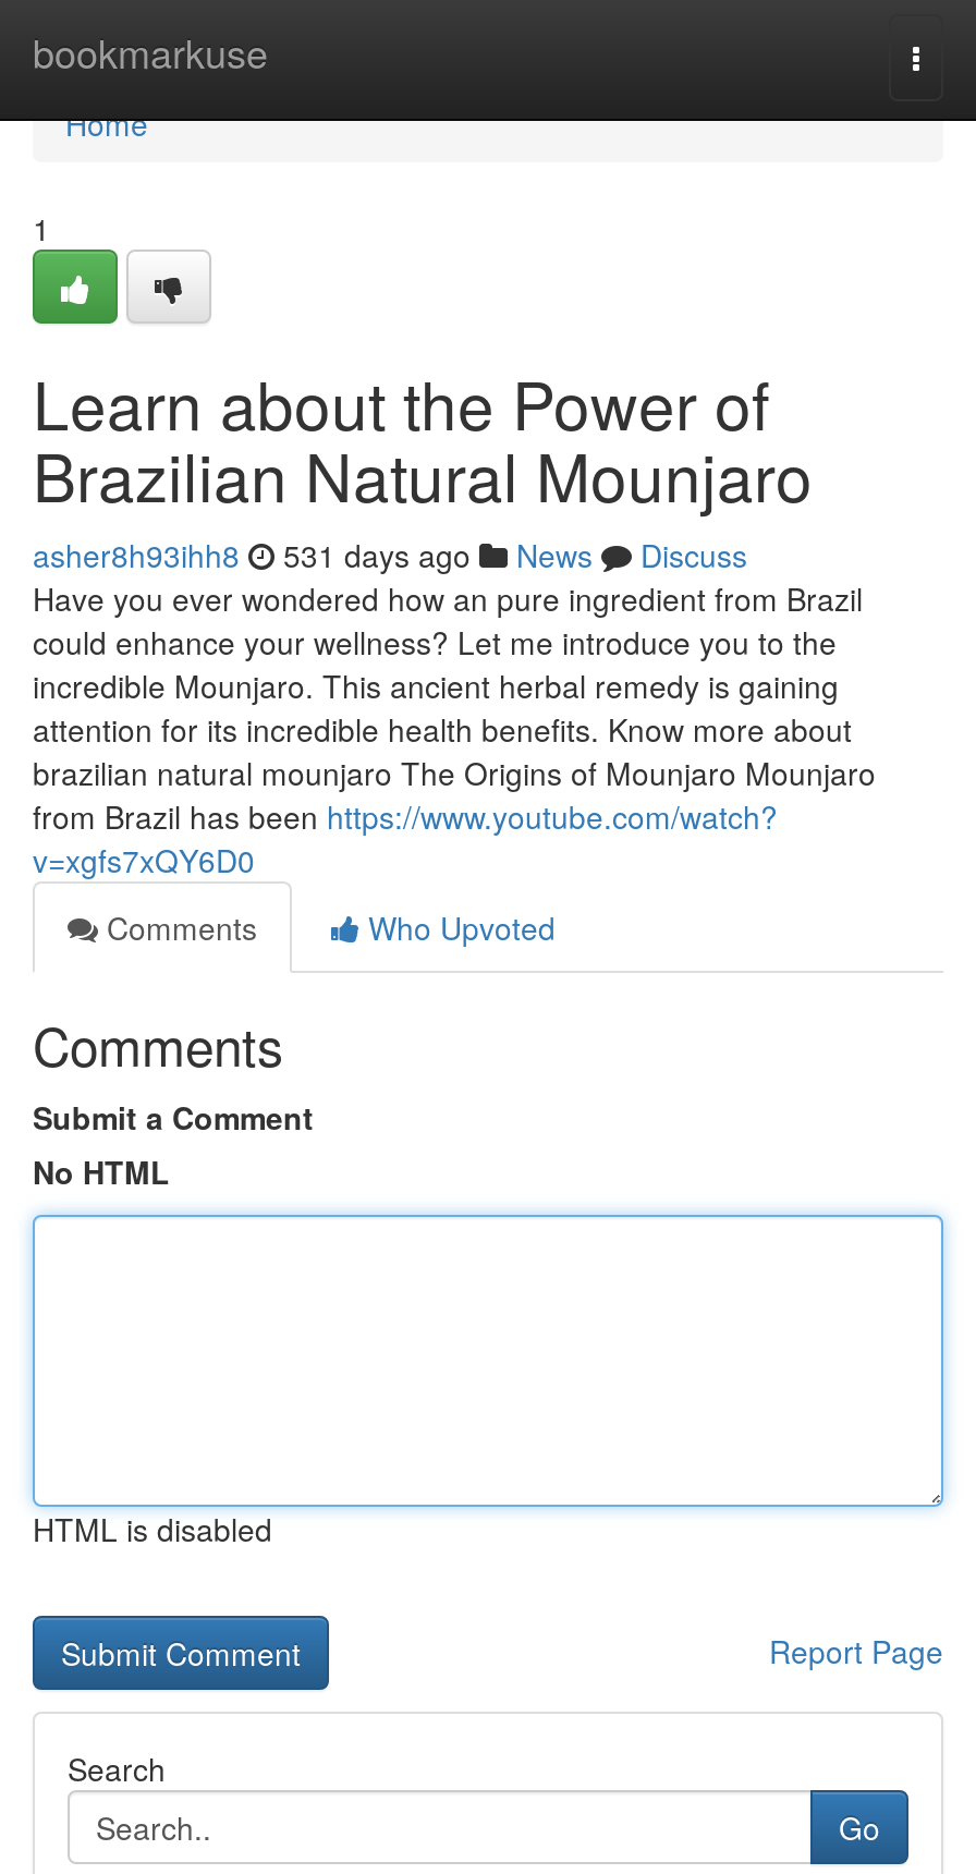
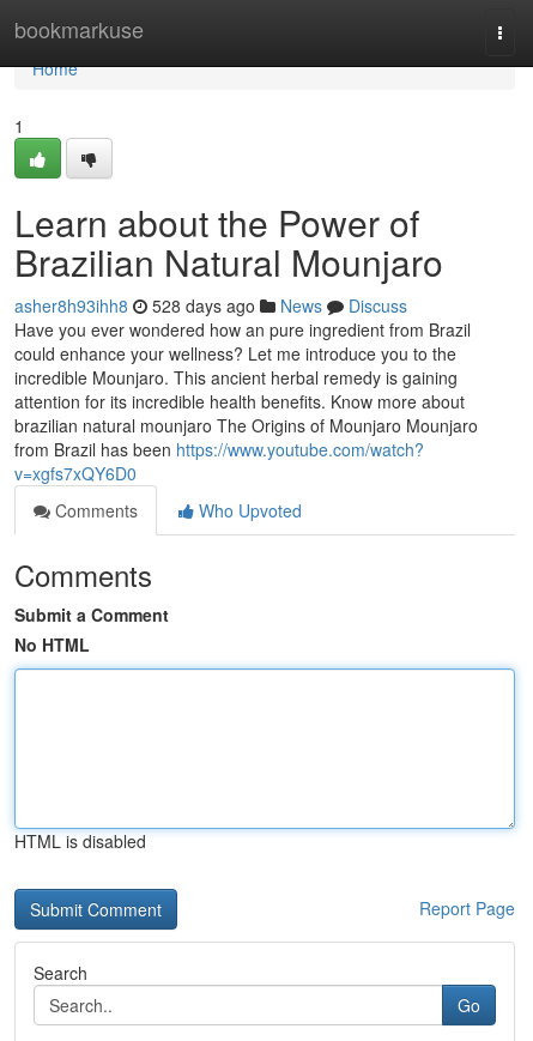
[33,533,747,576] asher8h93ihh8 531 days ago News Discuss -> [14,293,407,317] asher8h93ihh8 528 days ago News Discuss

